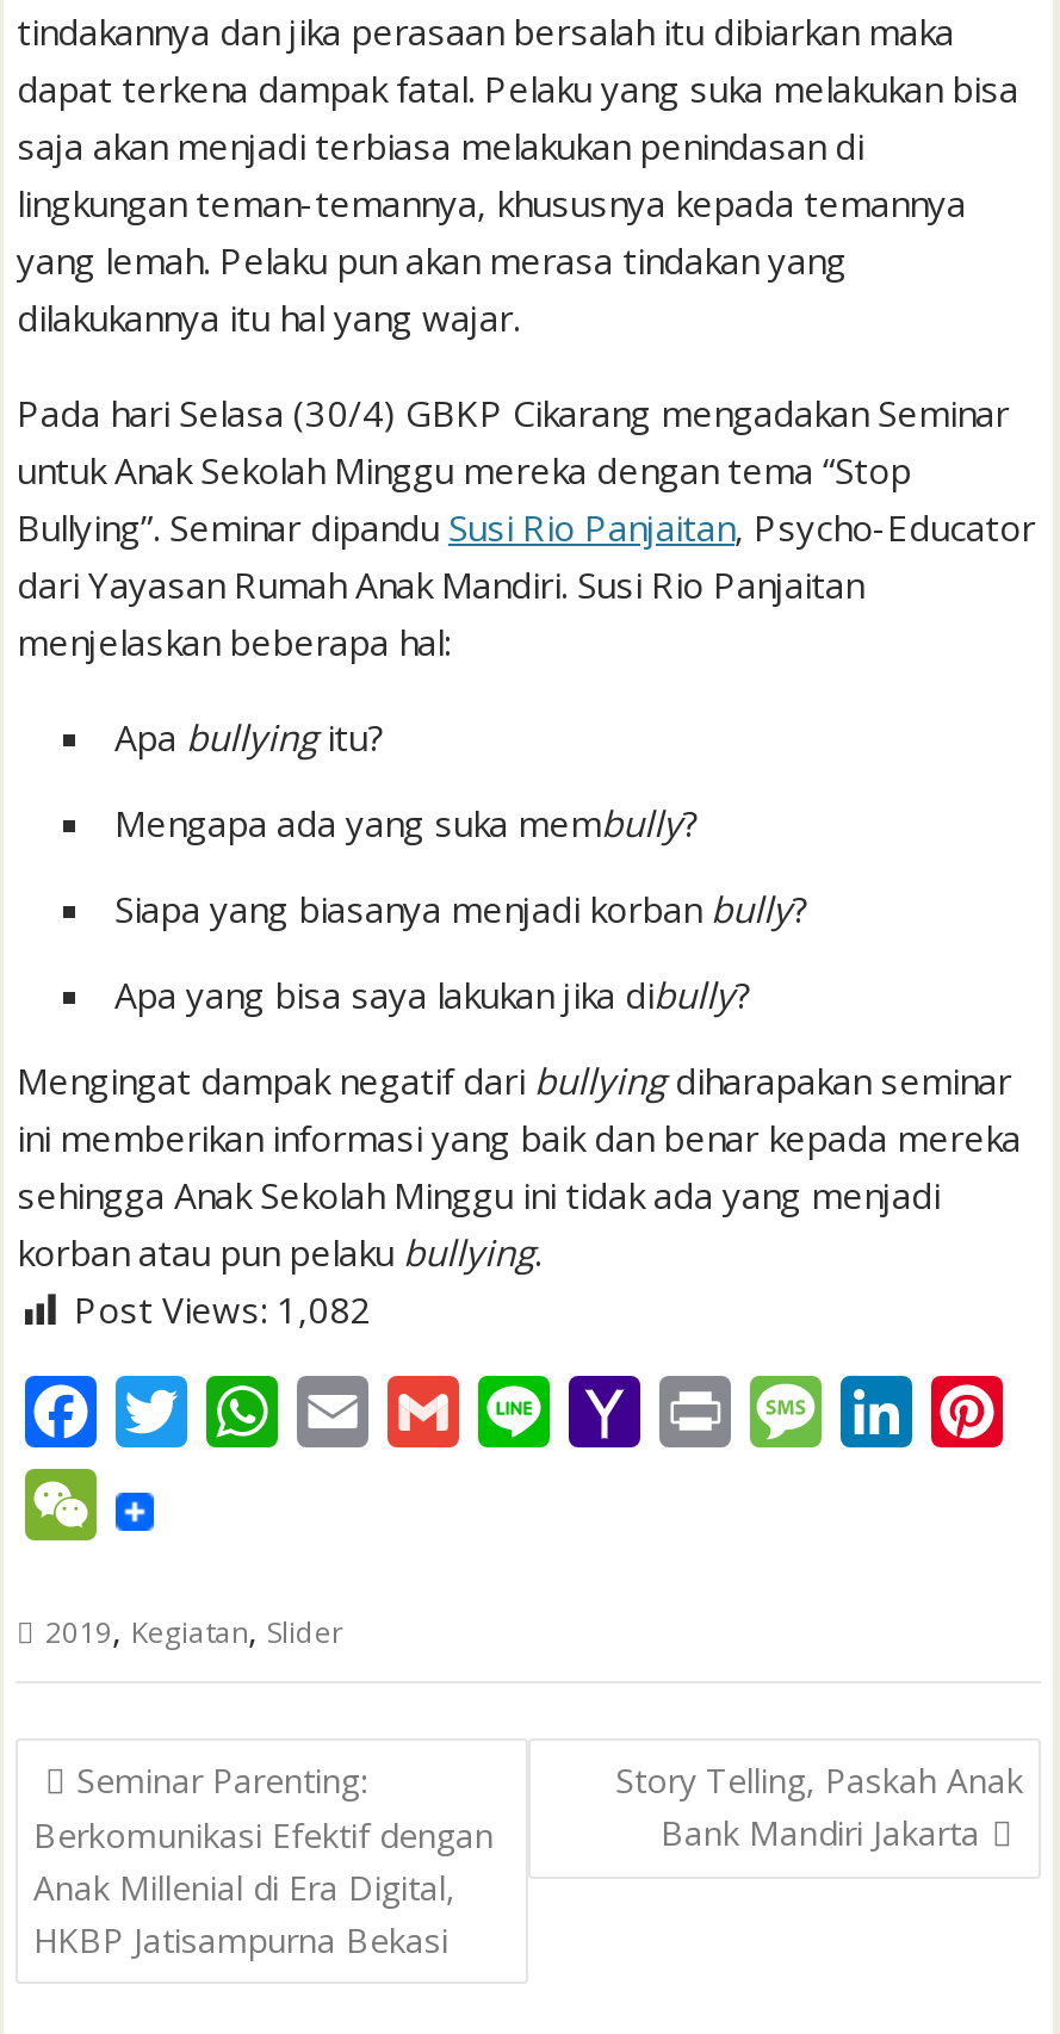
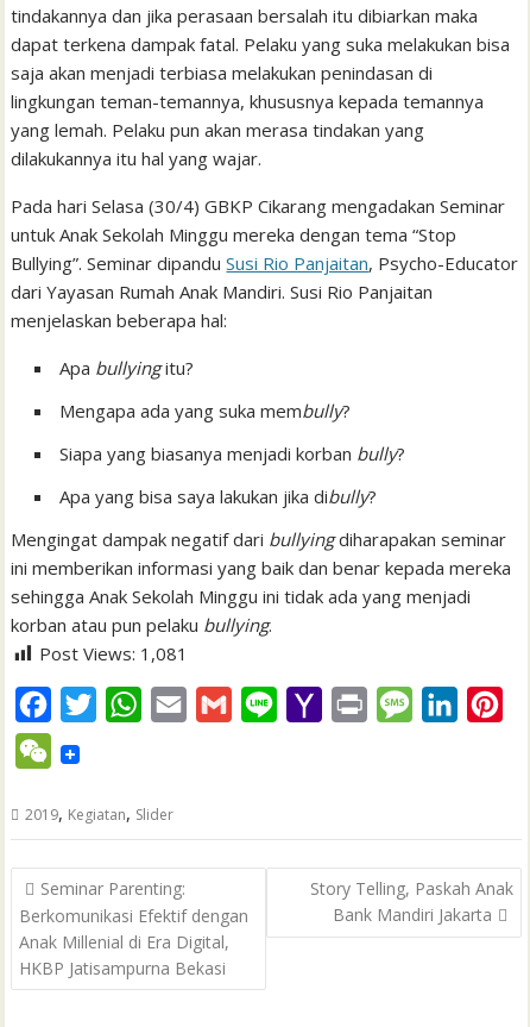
[74,1286,372,1333] Post Views: 1,082 -> [40,642,188,665] Post Views: 1,081

